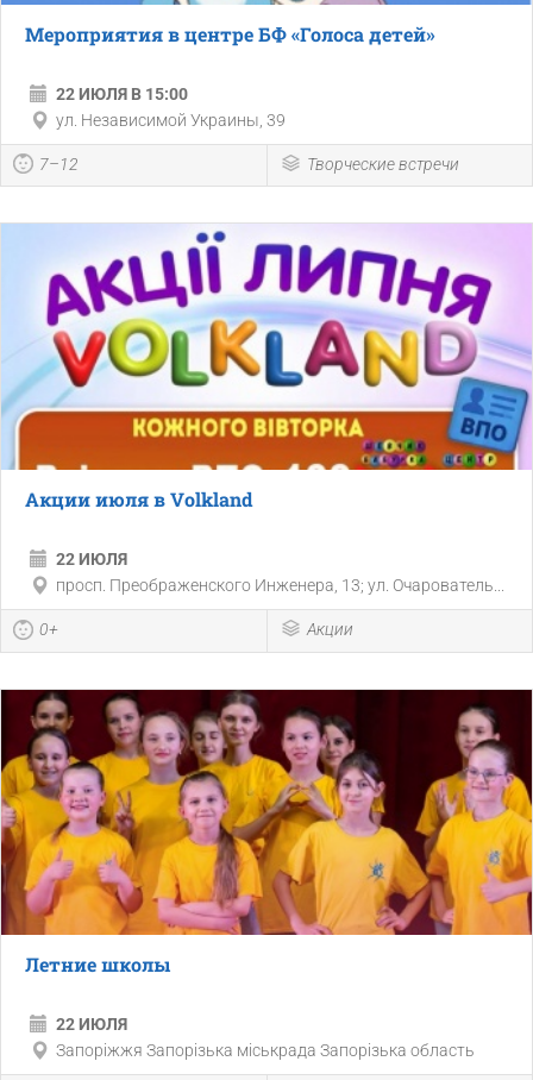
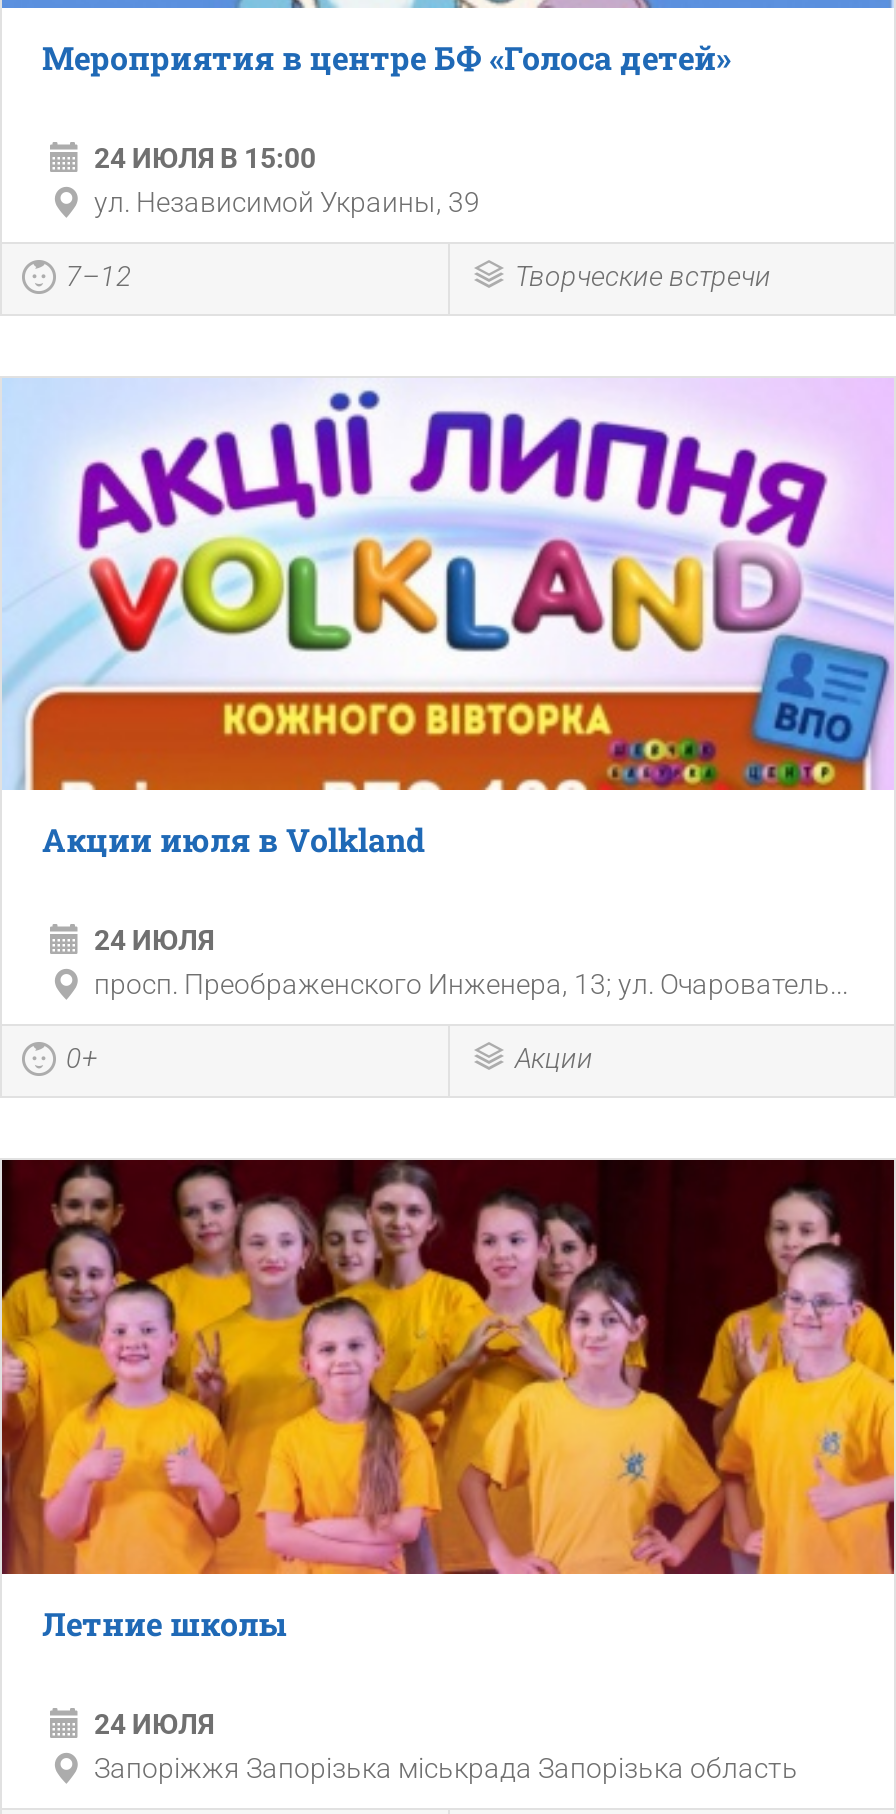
[56,85,188,104] 22 ИЮЛЯ В 15:00 -> [94,142,316,174] 24 ИЮЛЯ В 15:00
[56,550,127,569] 22 ИЮЛЯ -> [94,925,214,957] 24 ИЮЛЯ
[56,1015,127,1034] 22 ИЮЛЯ -> [94,1707,214,1739] 24 ИЮЛЯ

